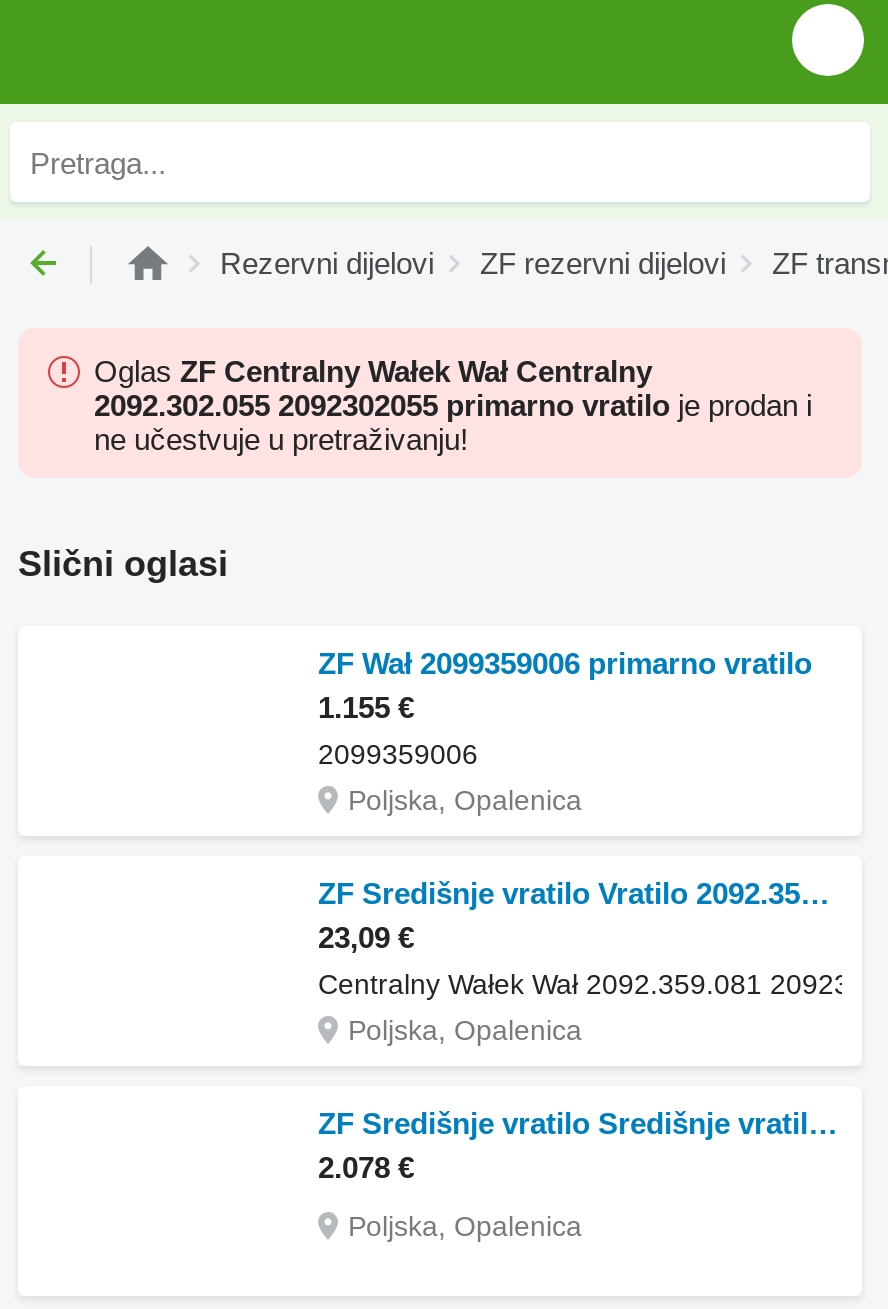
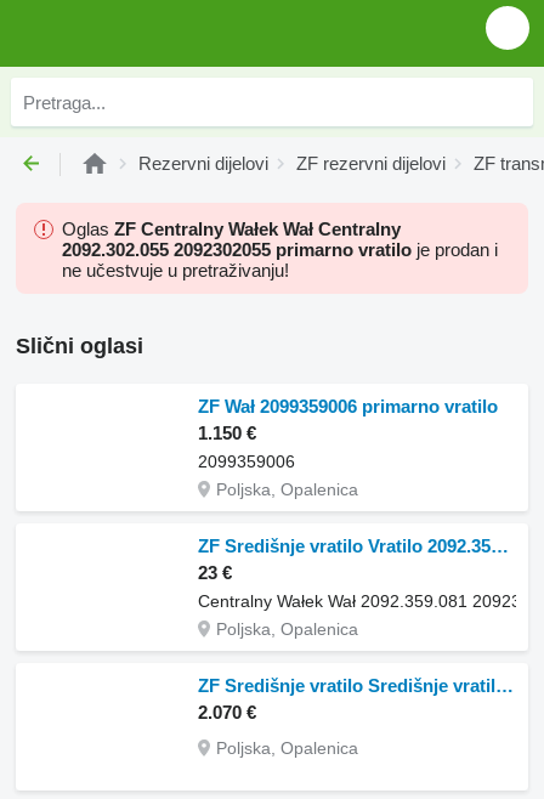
[318,690,414,724] 1.155 € -> [198,423,256,443] 1.150 €
[318,920,414,954] 23,09 € -> [198,562,232,583] 23 €
[318,1150,414,1184] 2.078 € -> [198,702,256,722] 2.070 €

